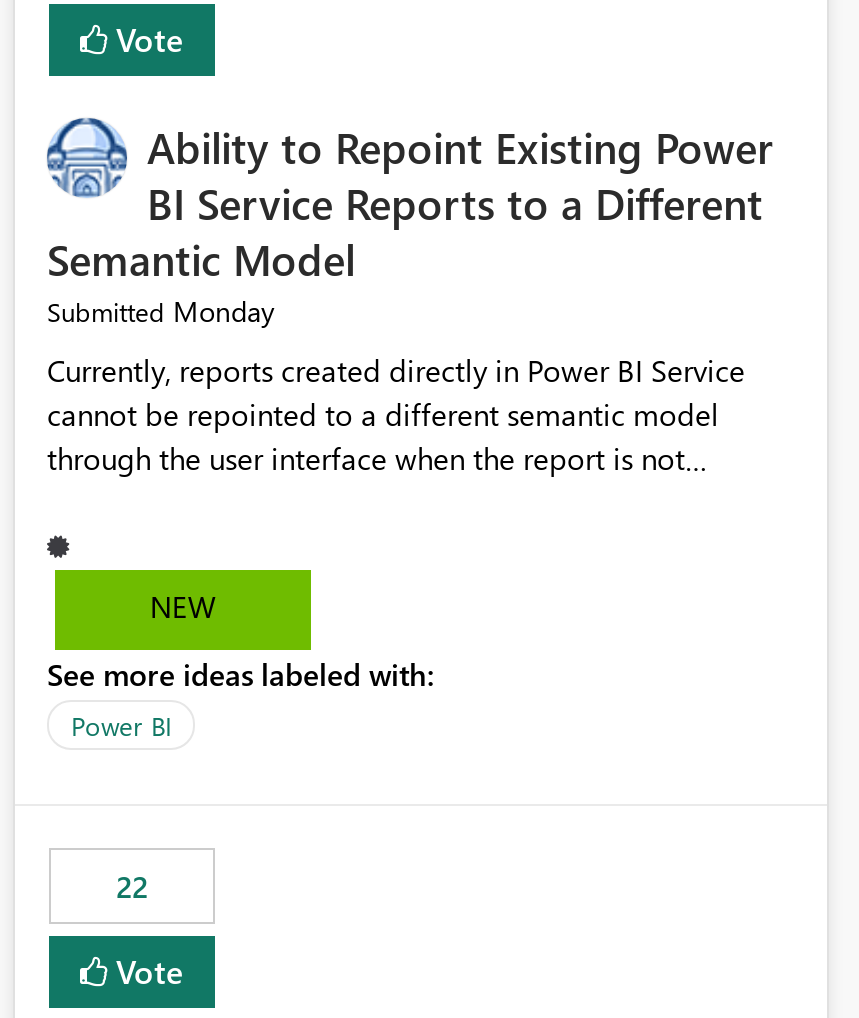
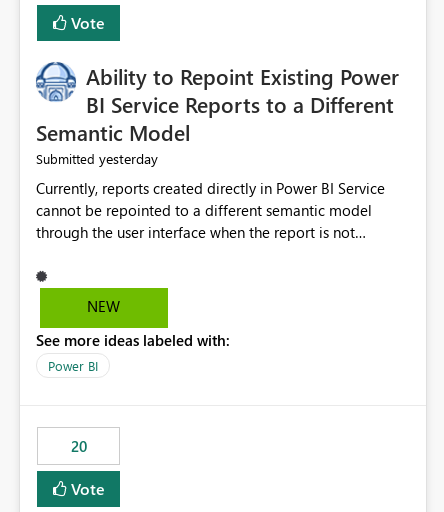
[47,293,275,331] Submitted Monday -> [36,149,158,168] Submitted yesterday
[116,867,148,907] 22 -> [70,436,86,456] 20

